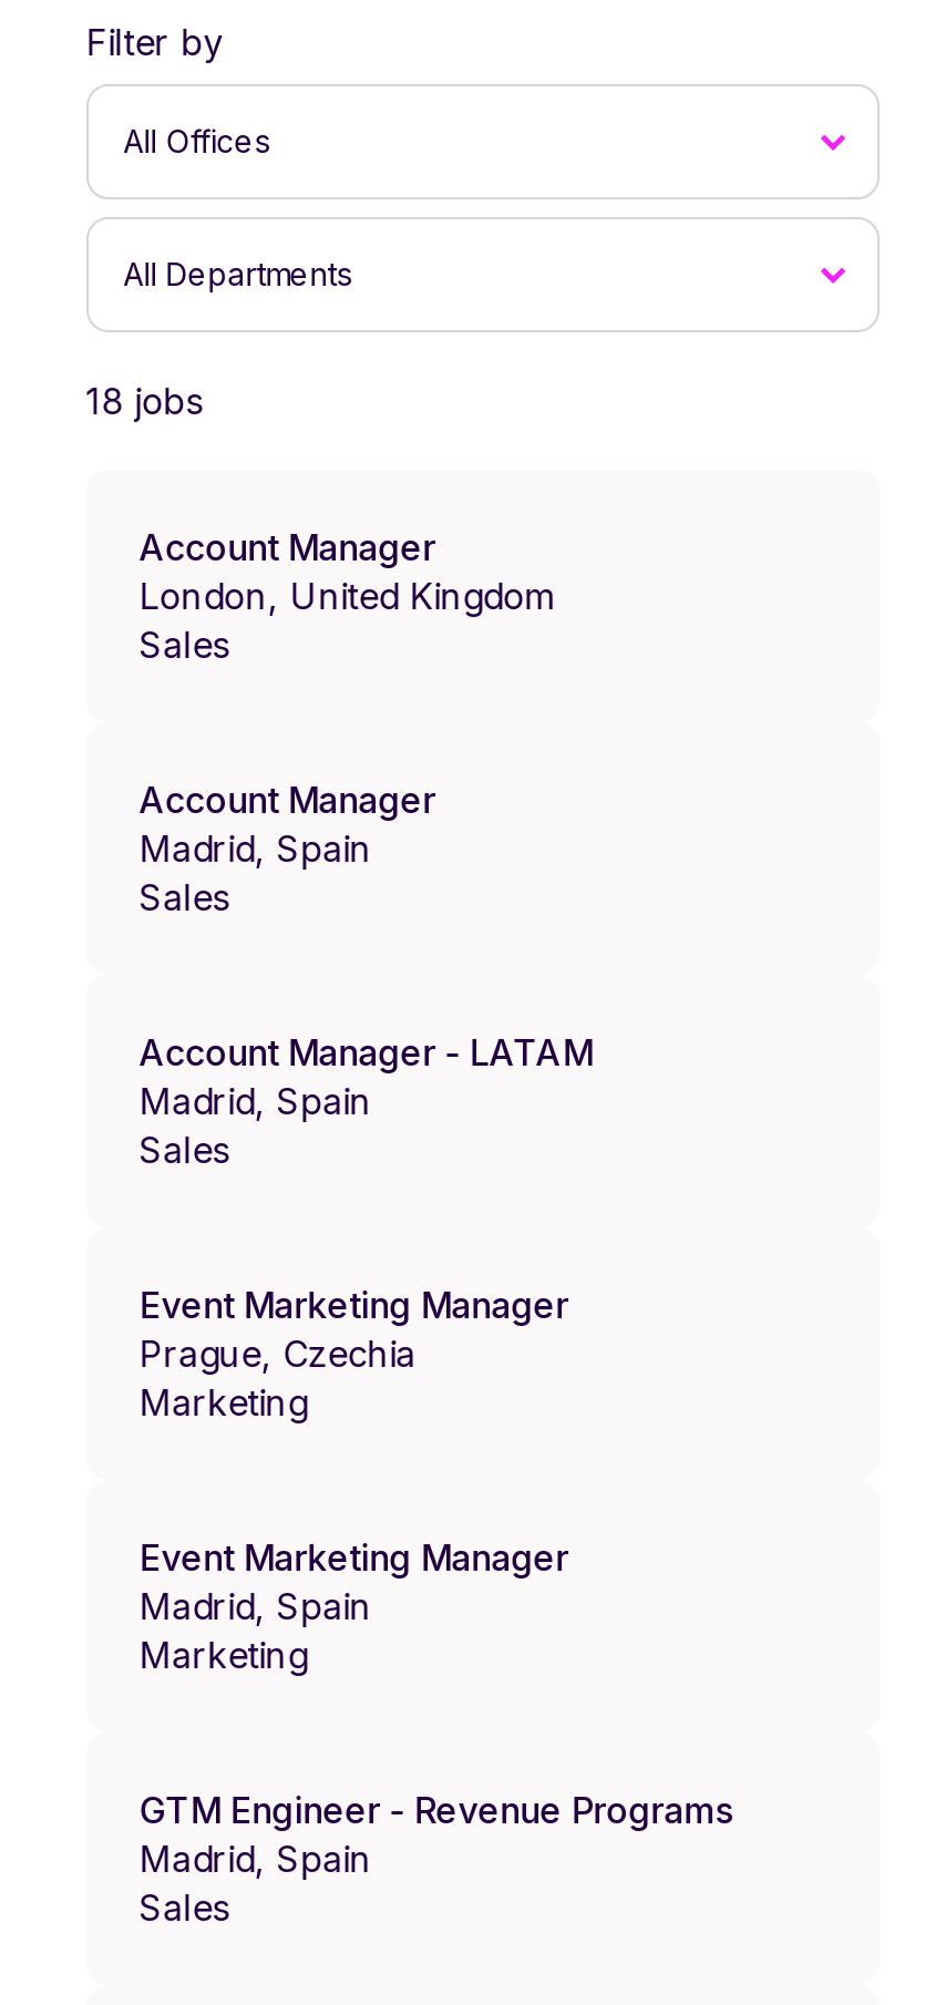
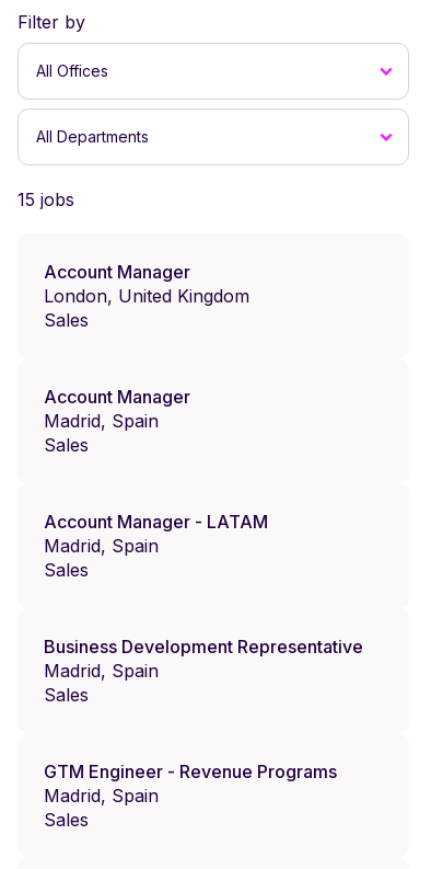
[86,379,203,424] 18 jobs -> [17,189,74,211] 15 jobs
[139,1283,569,1580] Event Marketing Manager | Prague, Czechia | Marketing | Event Marketing Manager -> [44,636,363,658] Business Development Representative
[139,1633,308,1678] Marketing -> [44,684,88,706] Sales

